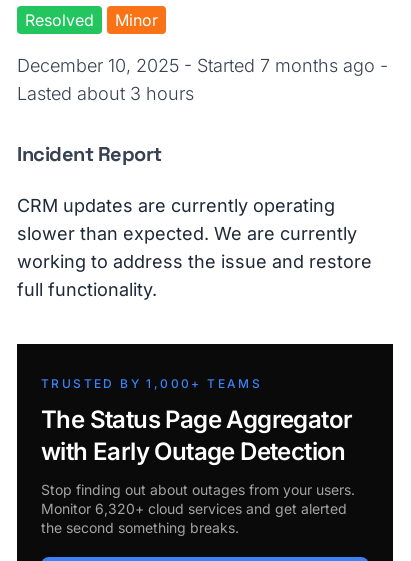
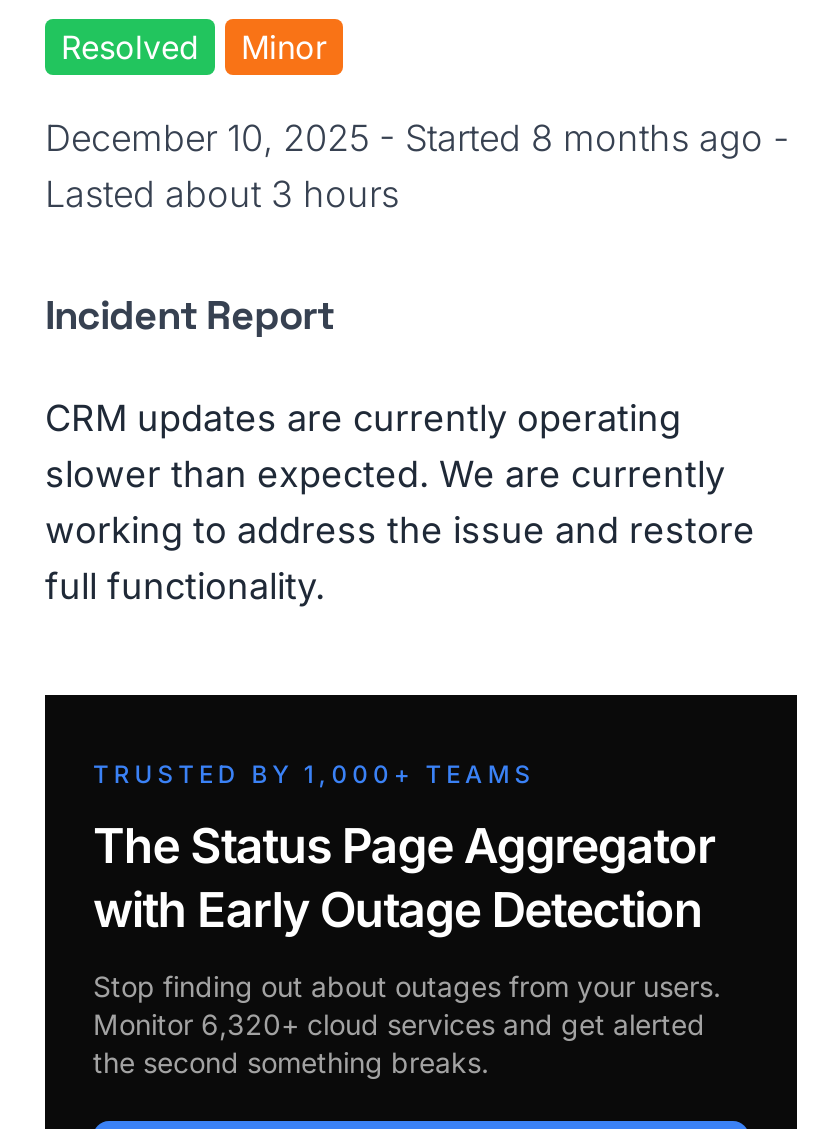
[17,55,388,76] December 10, 2025 - Started 7 months ago - -> [45,117,789,159] December 10, 2025 - Started 8 months ago -

